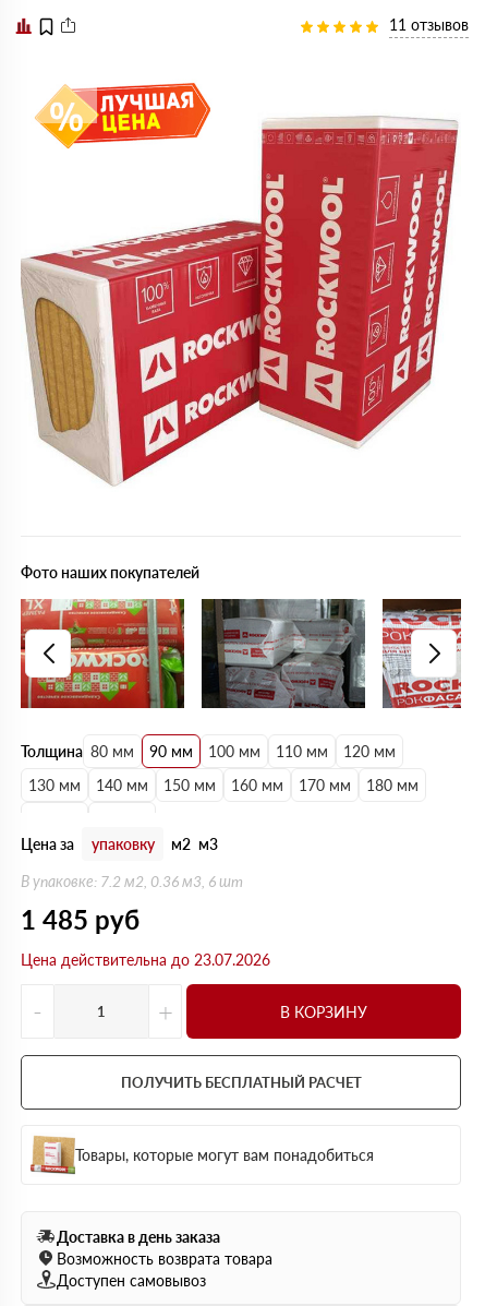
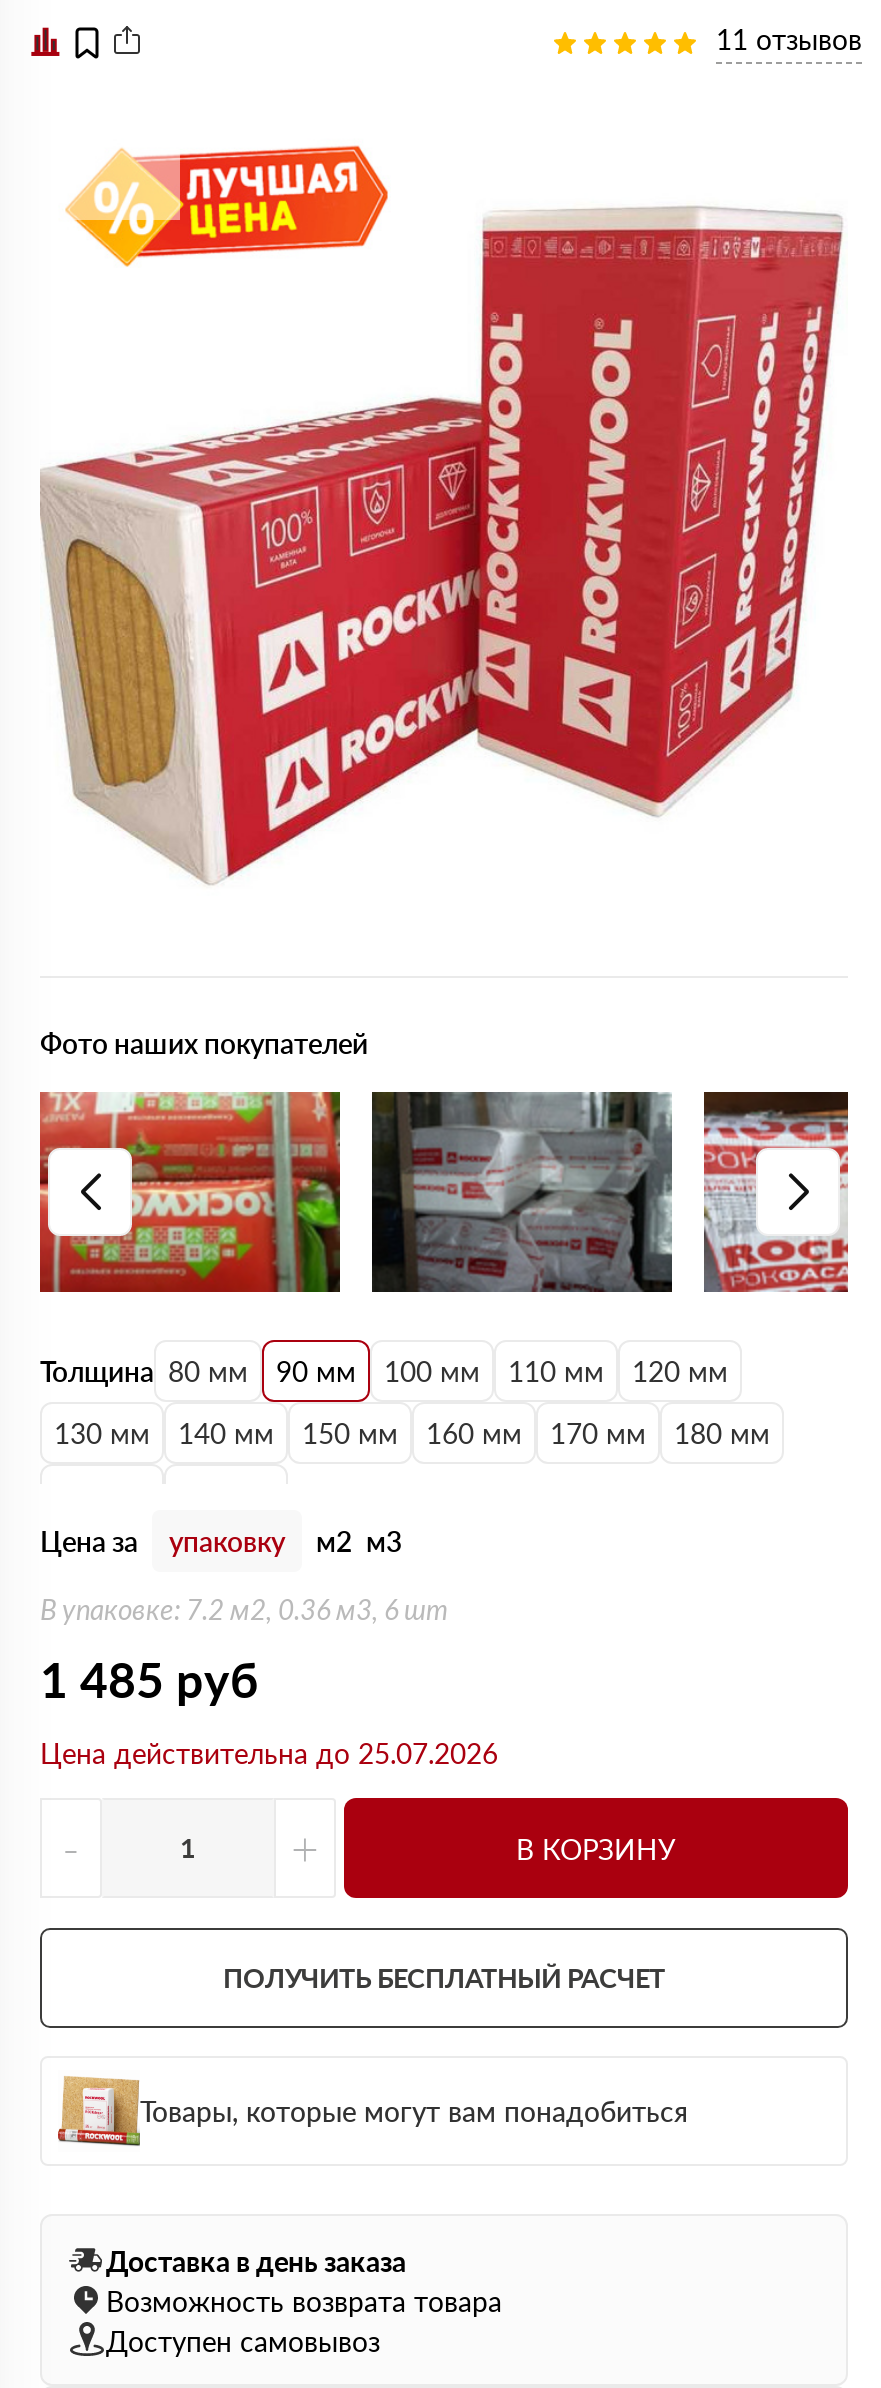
[21,950,270,969] Цена действительна до 23.07.2026 -> [40,1736,498,1770] Цена действительна до 25.07.2026

